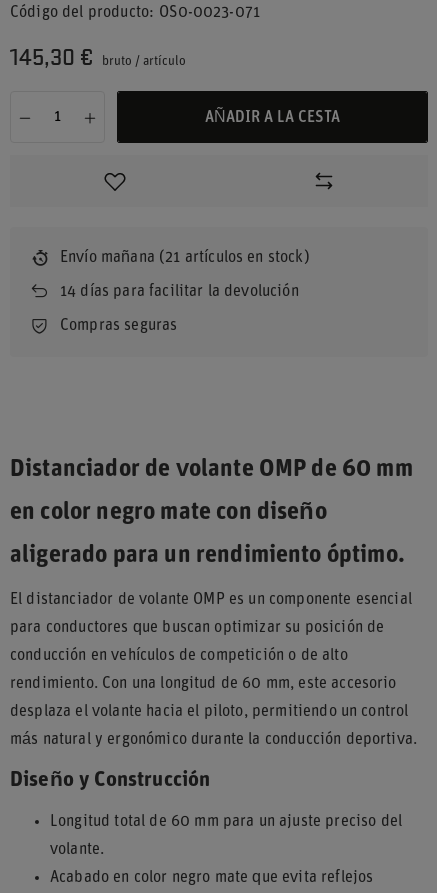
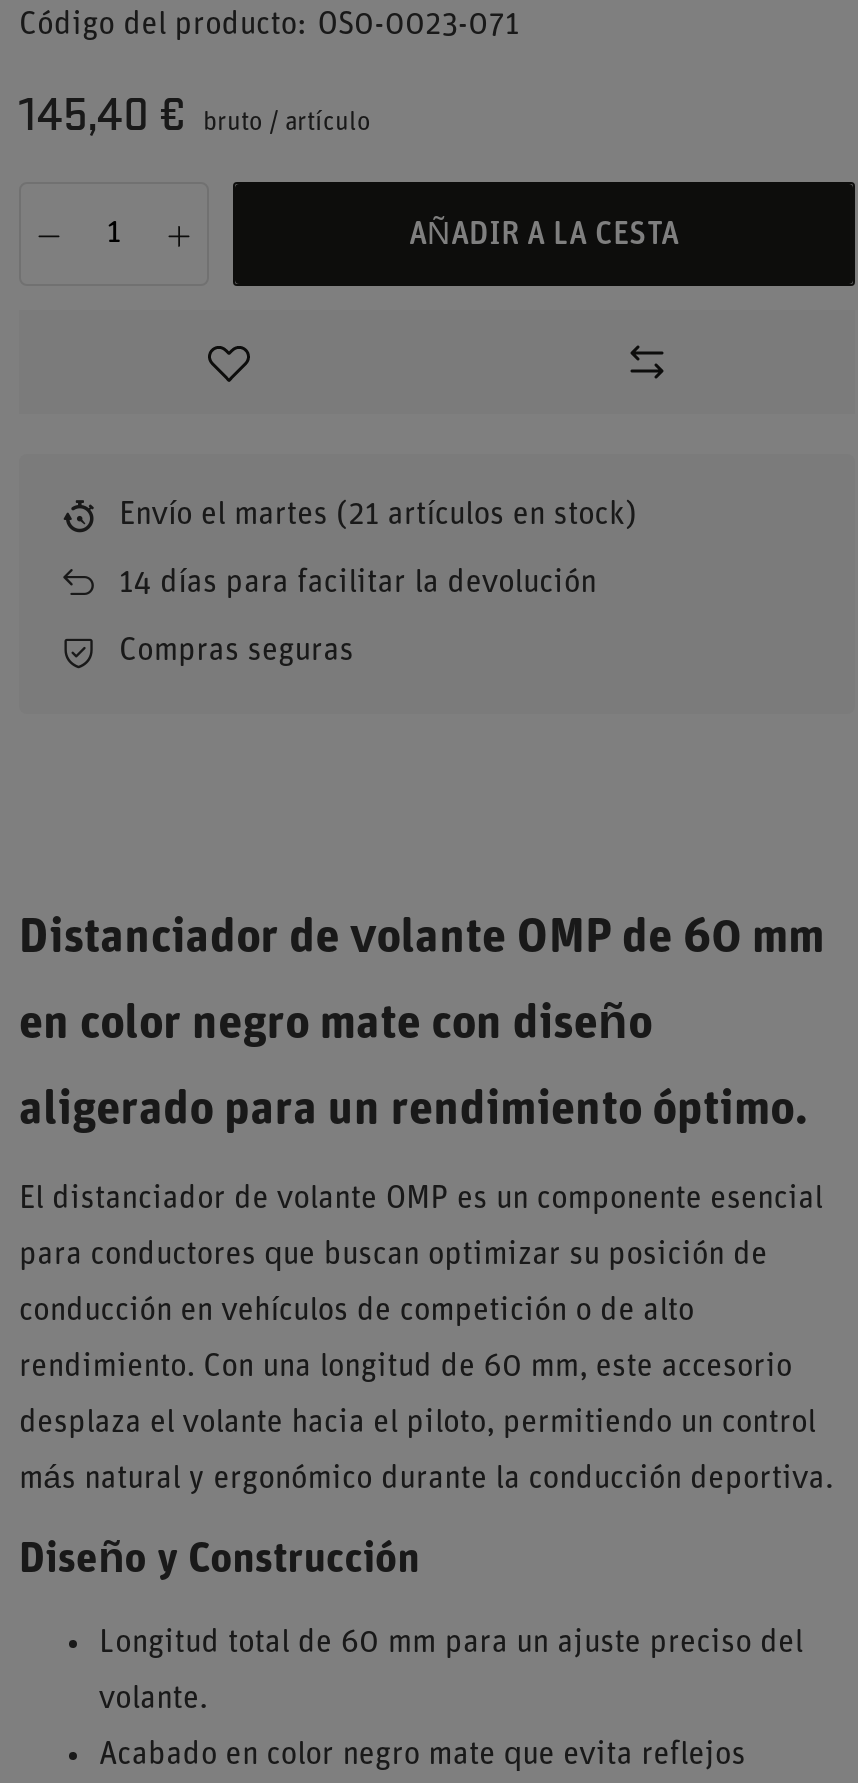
[10,41,186,71] 145,30 € bruto/artículo -> [19,82,371,142] 145,40 € bruto/artículo
[60,250,310,266] Envío mañana (21 artículos en stock) -> [119,500,638,532] Envío el martes (21 artículos en stock)

